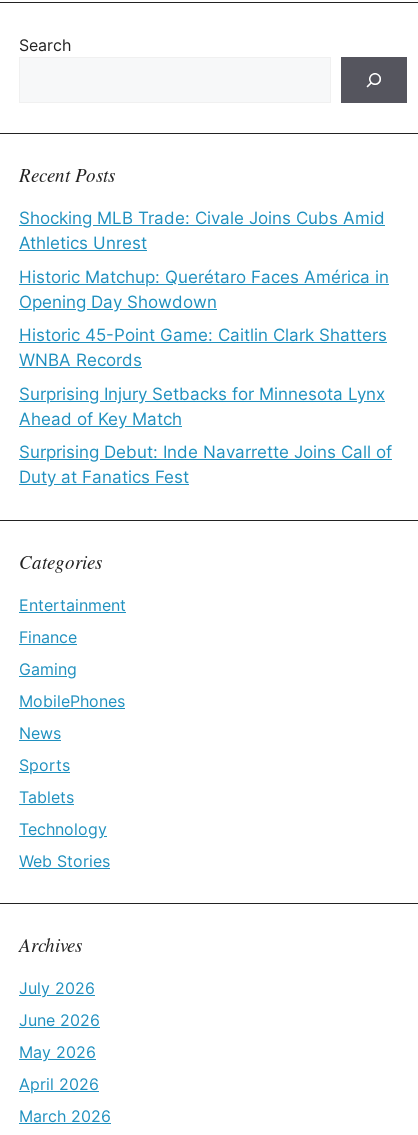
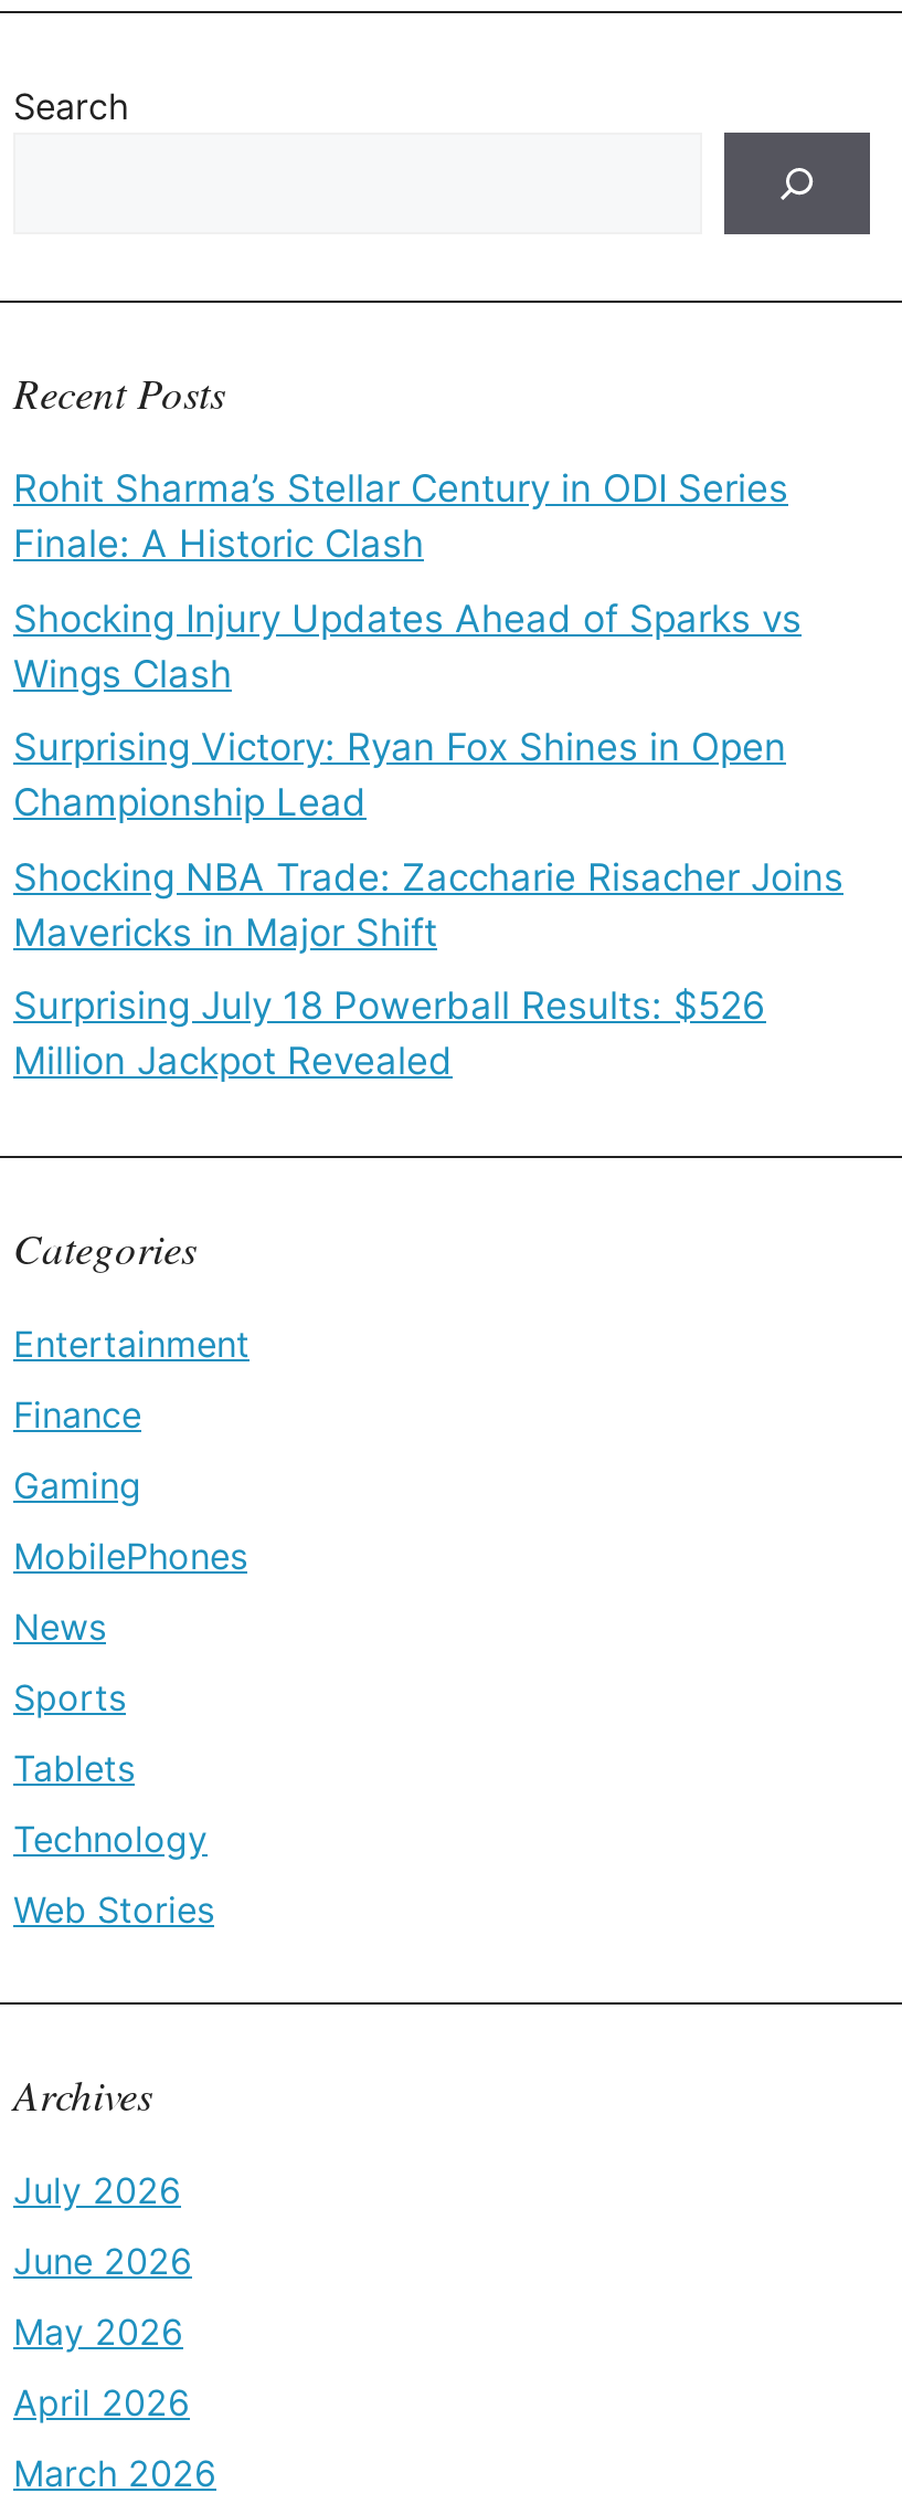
[19,208,385,253] Shocking MLB Trade: Civale Joins Cubs Amid | Athletics Unrest -> [13,466,788,566] Rohit Sharma’s Stellar Century in ODI Series | Finale: A Historic Clash
[19,266,389,311] Historic Matchup: Querétaro Faces América in | Opening Day Showdown -> [13,596,802,695] Shocking Injury Updates Ahead of Sparks vs | Wings Clash
[19,325,387,370] Historic 45-Point Game: Caitlin Clark Shatters | WNBA Records -> [13,725,786,824] Surprising Victory: Ryan Fox Shines in Open | Championship Lead
[19,383,385,428] Surprising Injury Setbacks for Minnesota Lynx | Ahead of Key Match -> [13,854,843,954] Shocking NBA Trade: Zaccharie Risacher Joins | Mavericks in Major Shift
[19,442,392,487] Surprising Debut: Inde Navarrette Joins Call of | Duty at Fanatics Fest -> [13,983,766,1083] Surprising July 18 Powerball Results: $526 | Million Jackpot Revealed

